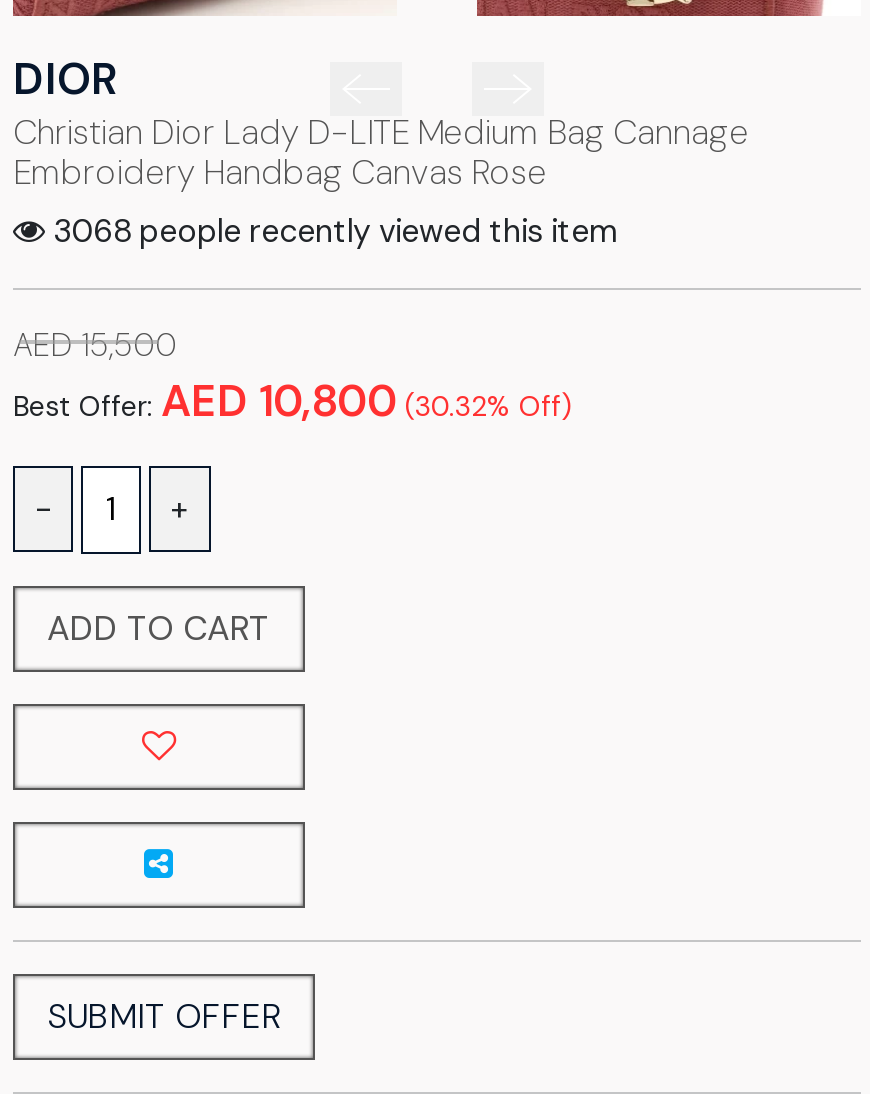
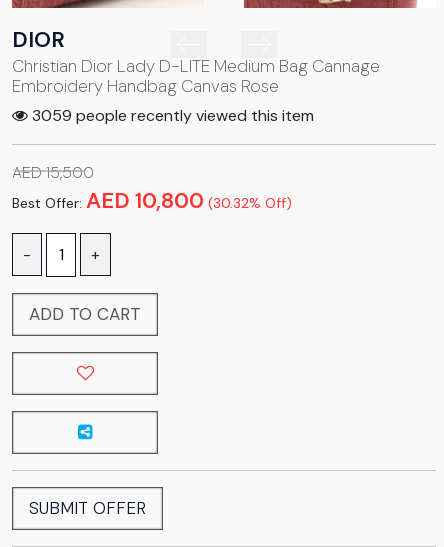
[45,210,615,252] 3068 people recently viewed this item -> [28,105,314,126] 3059 people recently viewed this item

